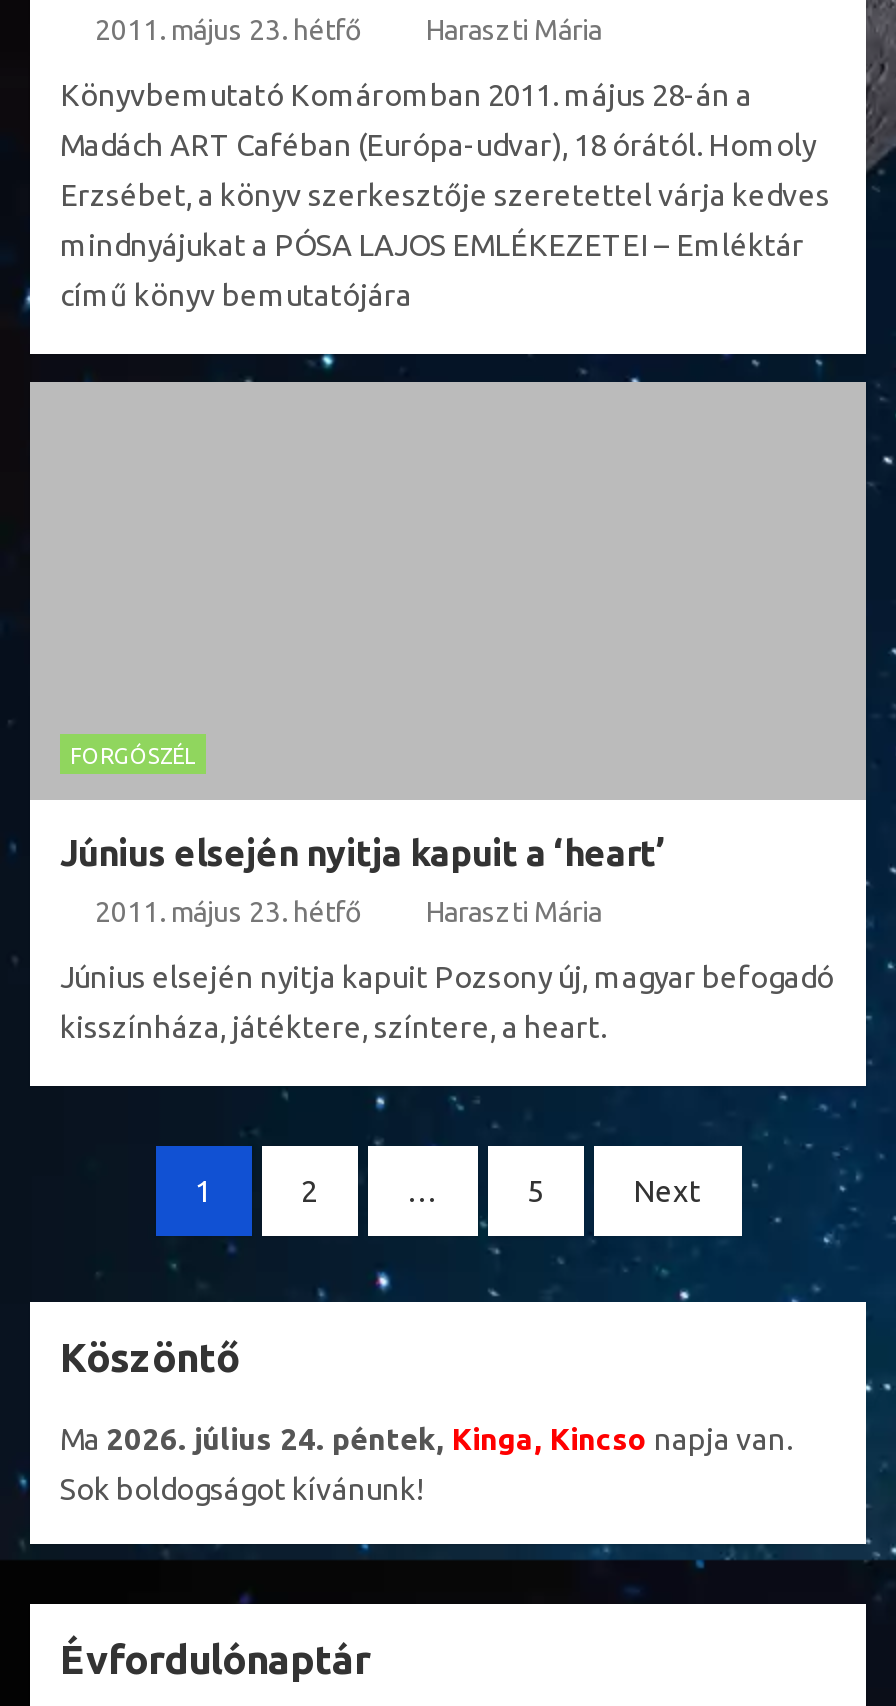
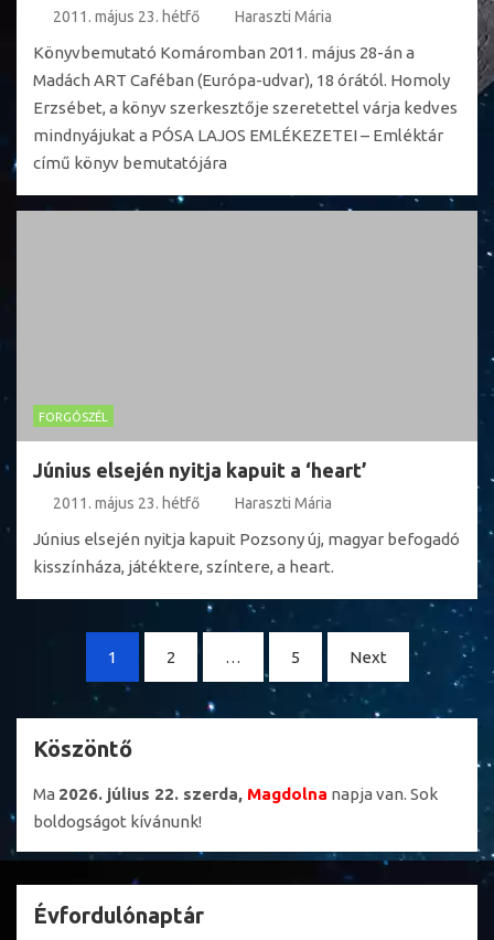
[60,1422,792,1456] Ma 2026. július 24. péntek, Kinga, Kincso napja van. -> [33,784,438,803] Ma 2026. július 22. szerda, Magdolna napja van. Sok
[60,1472,422,1506] Sok boldogságot kívánunk! -> [33,812,202,831] boldogságot kívánunk!

